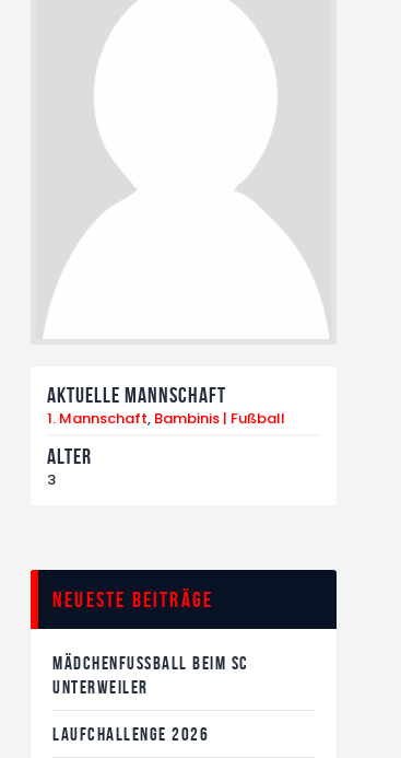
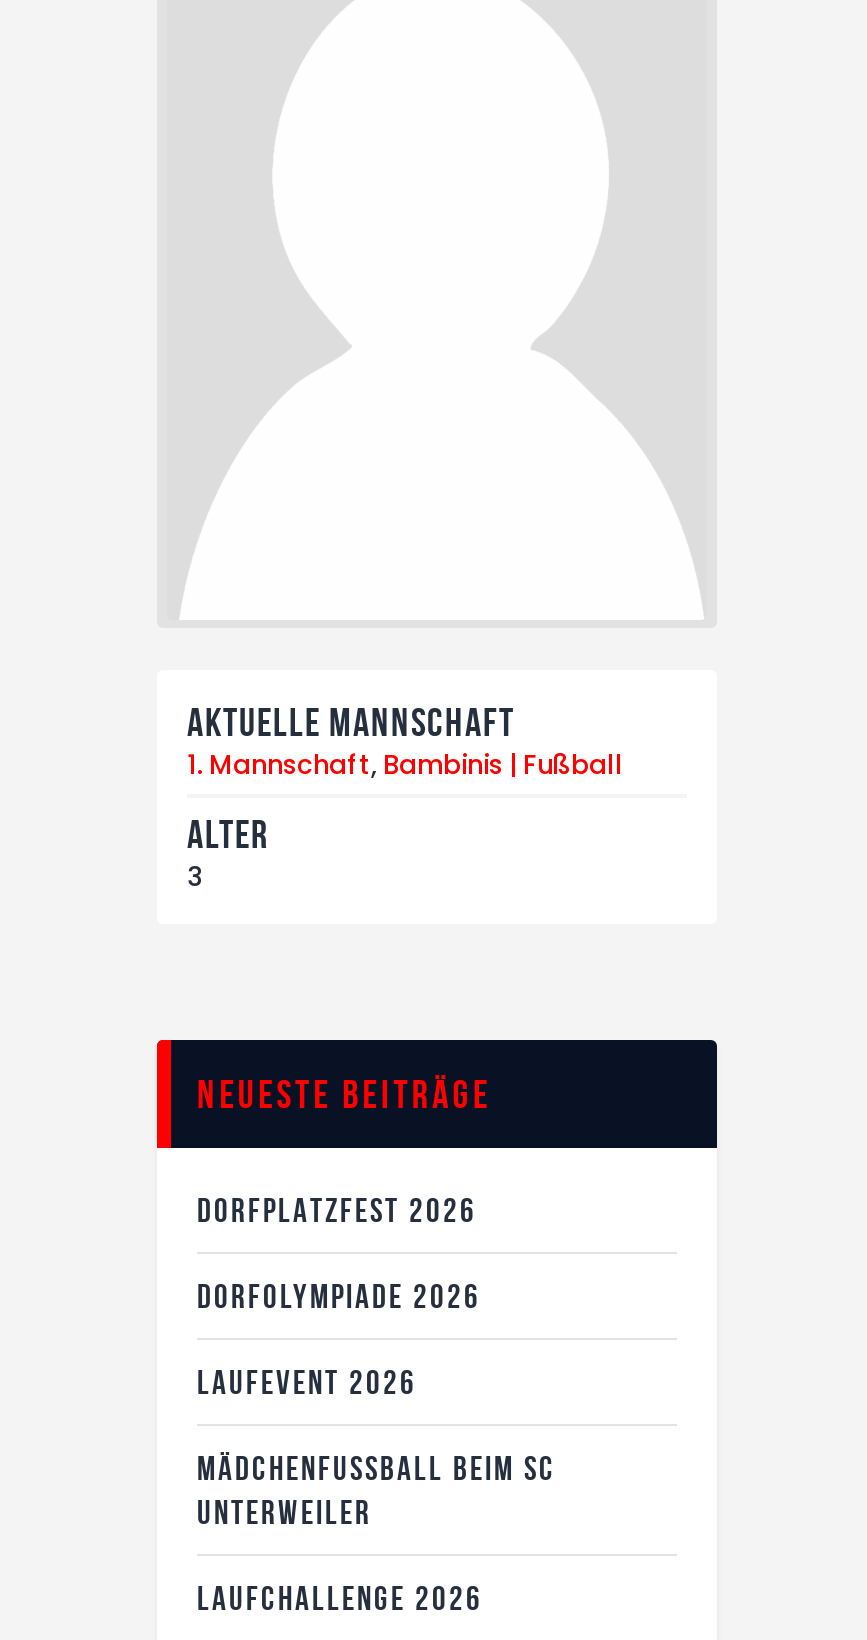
none -> [197,1192,481,1400] DORFPLATZFEST 2026 | DORFOLYMPIADE 2026 | LAUFEVENT 2026

